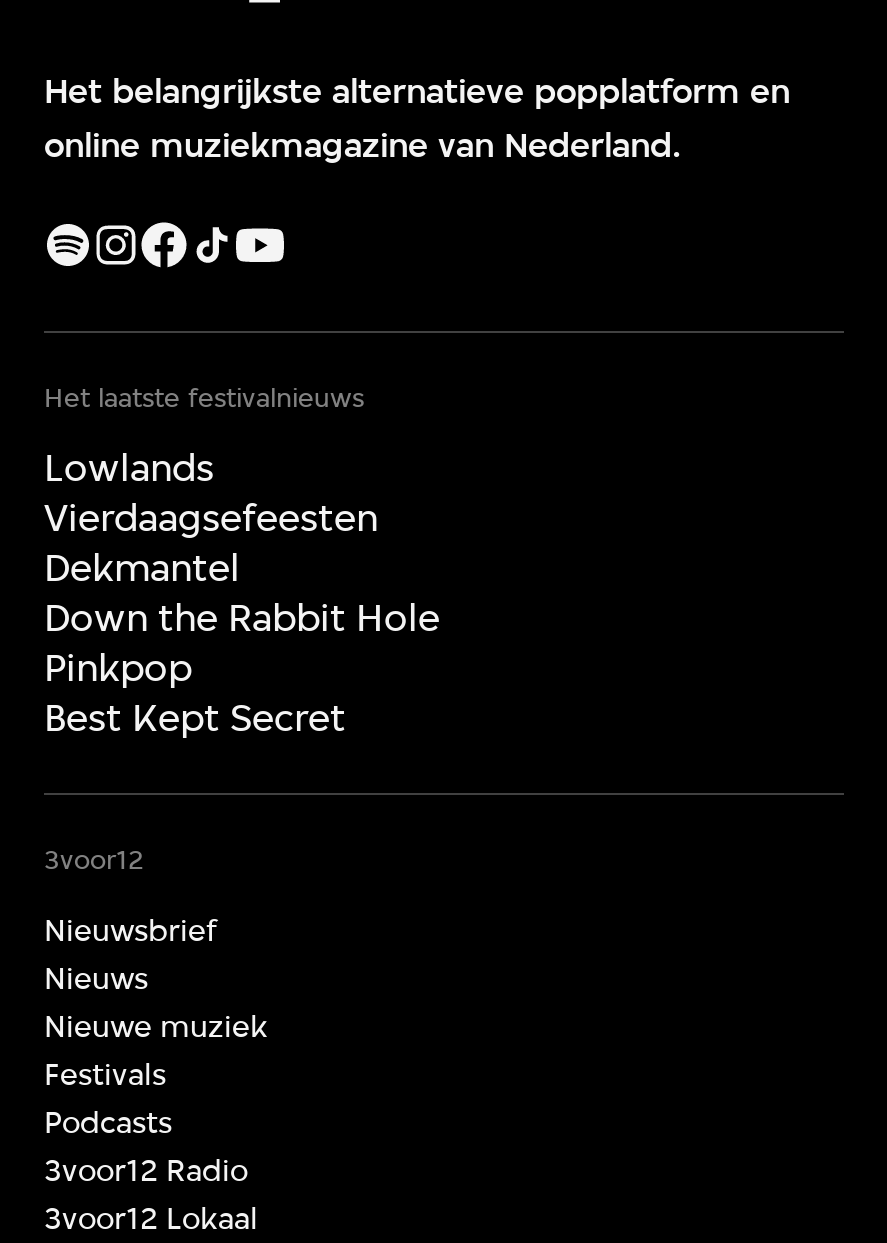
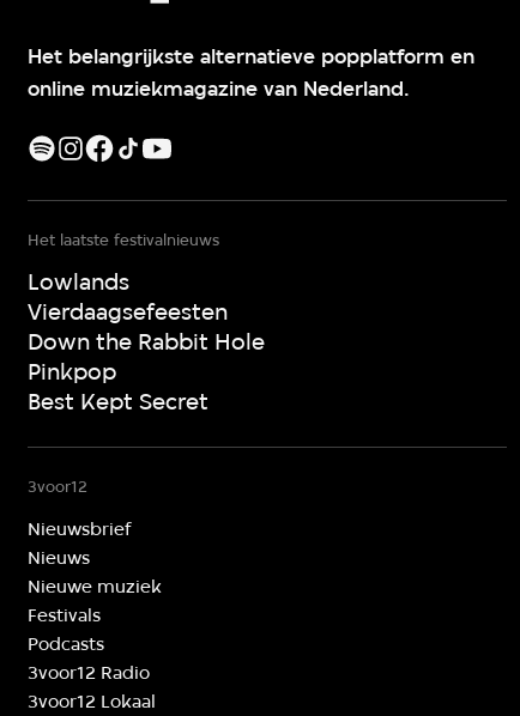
[44,544,240,590] Dekmantel -> none

